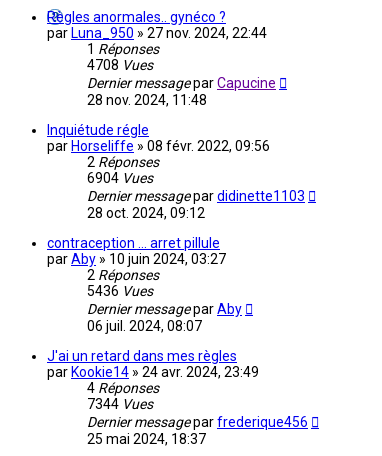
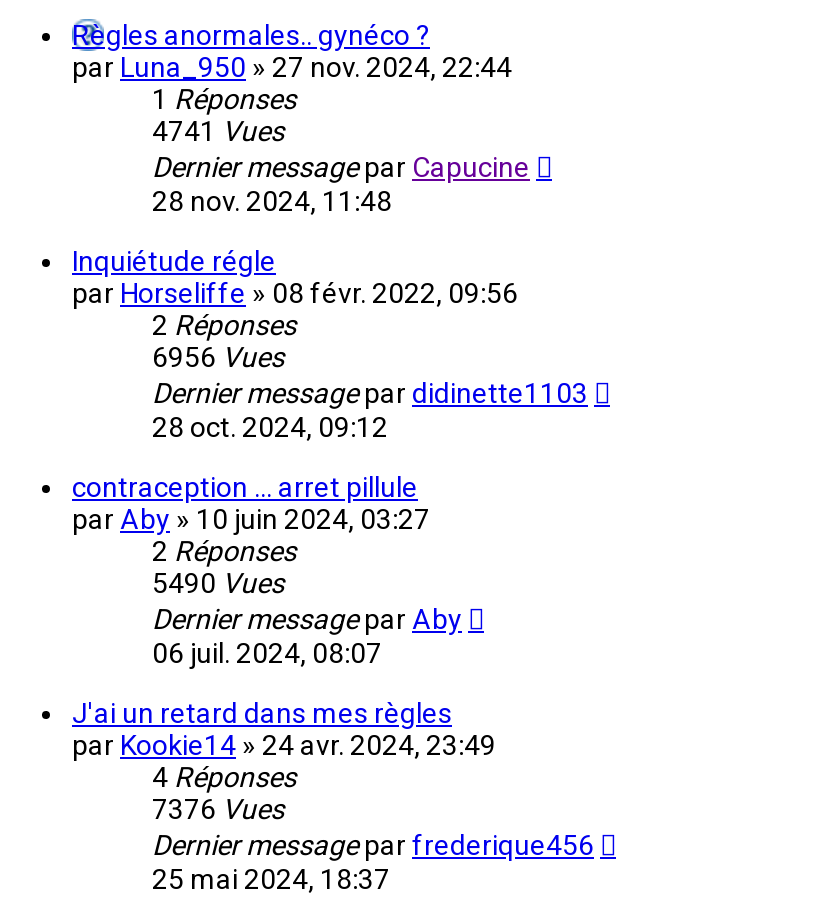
[87,57,153,73] 4708 Vues -> [152,115,284,147] 4741 Vues
[87,170,153,186] 6904 Vues -> [152,341,284,373] 6956 Vues
[87,283,153,299] 5436 Vues -> [152,567,284,599] 5490 Vues
[87,396,153,412] 7344 Vues -> [152,793,284,825] 7376 Vues

